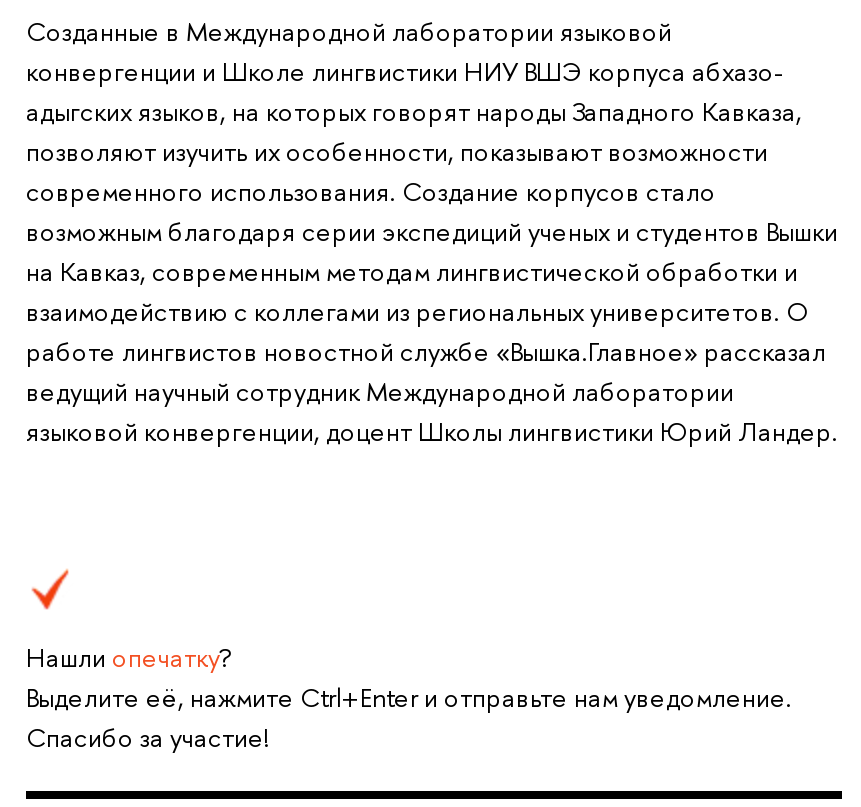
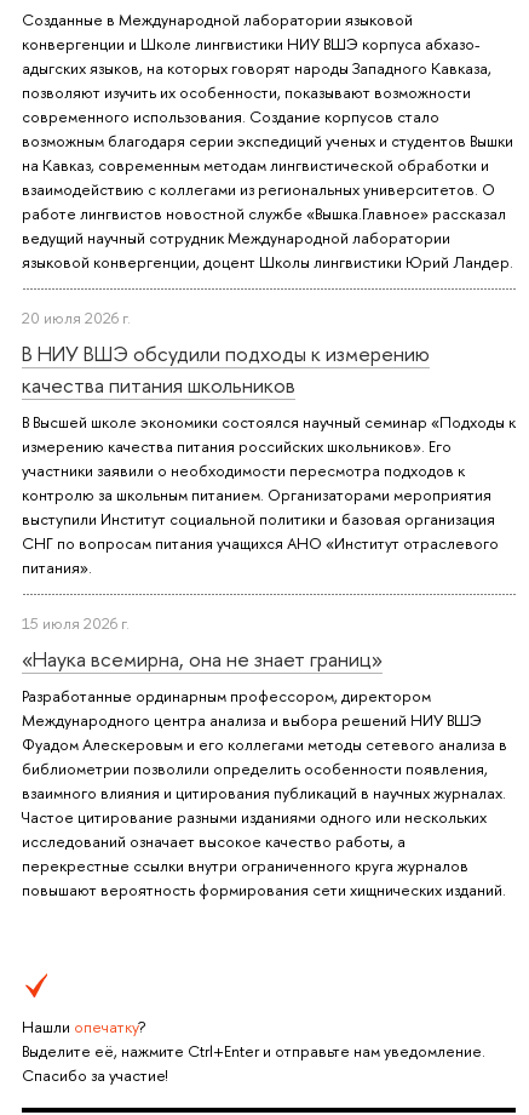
none -> [22,306,516,900] 20 июля 2026 г. | В НИУ ВШЭ обсудили подходы к измерению | качества питания школьников | В Высшей школе экономики состоялся научный семинар «Подходы к | измерению качества питания российских школьников». Его | участники заявили о необходимости пересмотра подходов к | контролю за школьным питанием. Организаторами мероприятия | выступили Институт социальной политики и базовая организация | СНГ по вопросам питания учащихся АНО «Институт отраслевого | питания». | 15 июля 2026 г. | «Наука всемирна, она не знает границ» | Разработанные ординарным профессором, директором | Международного центра анализа и выбора решений НИУ ВШЭ | Фуадом Алескеровым и его коллегами методы сетевого анализа в | библиометрии позволили определить особенности появления, | взаимного влияния и цитирования публикаций в научных журналах. | Частое цитирование разными изданиями одного или нескольких | исследований означает высокое качество работы, а | перекрестные ссылки внутри ограниченного круга журналов | повышают вероятность формирования сети хищнических изданий.

